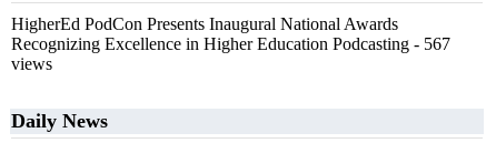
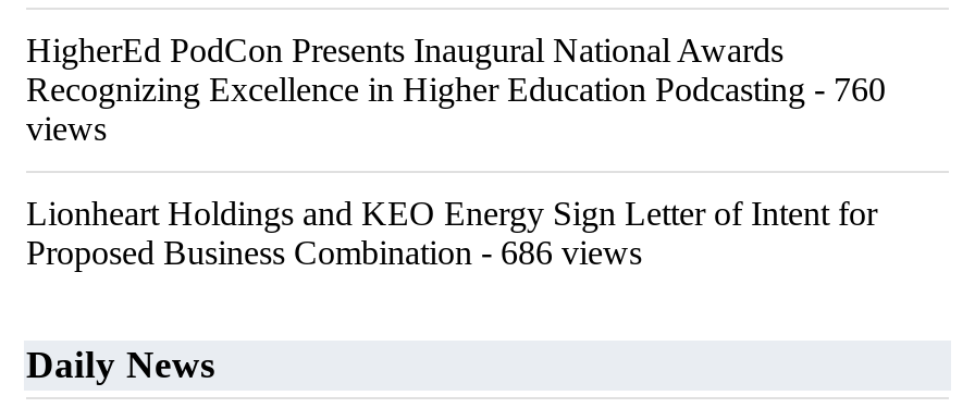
[11,34,450,53] Recognizing Excellence in Higher Education Podcasting - 567 -> [26,71,886,108] Recognizing Excellence in Higher Education Podcasting - 760
none -> [26,195,877,271] Lionheart Holdings and KEO Energy Sign Letter of Intent for | Proposed Business Combination - 686 views

